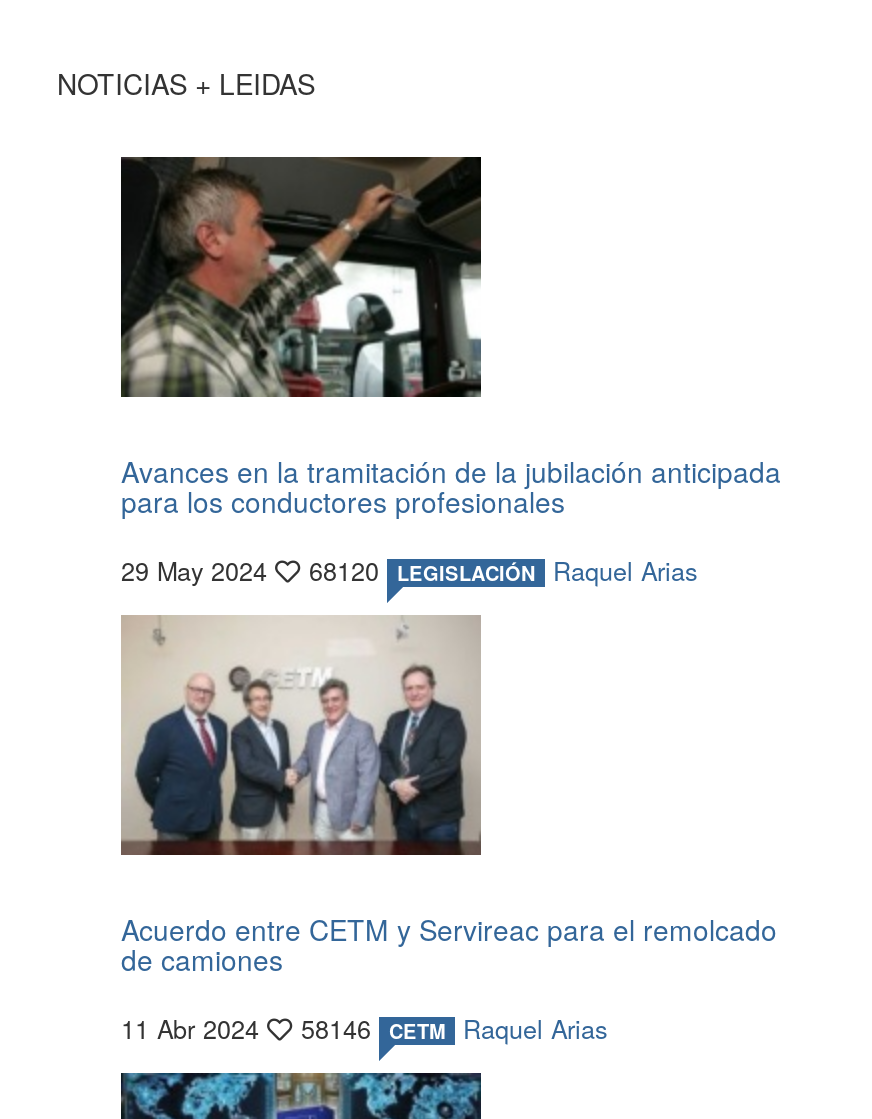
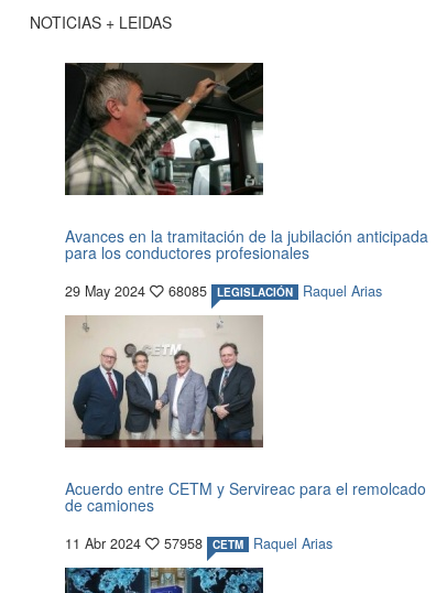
[121,553,697,589] 29 May 2024 68120 LEGISLACIÓN Raquel Arias -> [65,281,382,301] 29 May 2024 68085 LEGISLACIÓN Raquel Arias
[121,1011,607,1047] 11 Abr 2024 58146 CETM Raquel Arias -> [65,533,332,553] 11 Abr 2024 57958 CETM Raquel Arias

